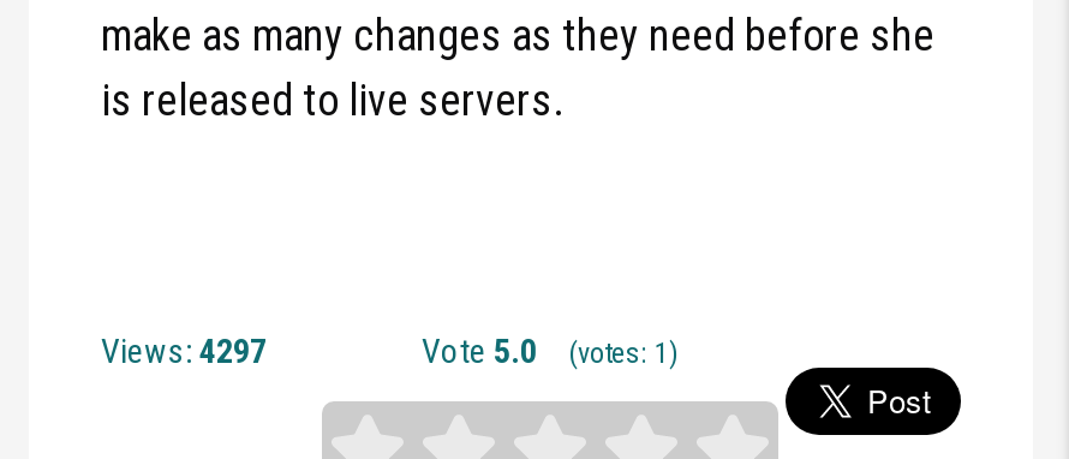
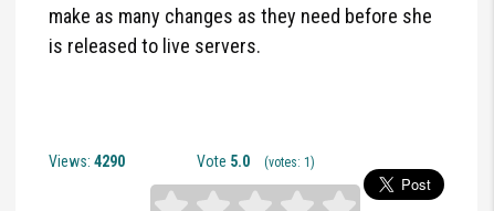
[101,331,267,370] Views: 4297 -> [49,152,125,170] Views: 4290

